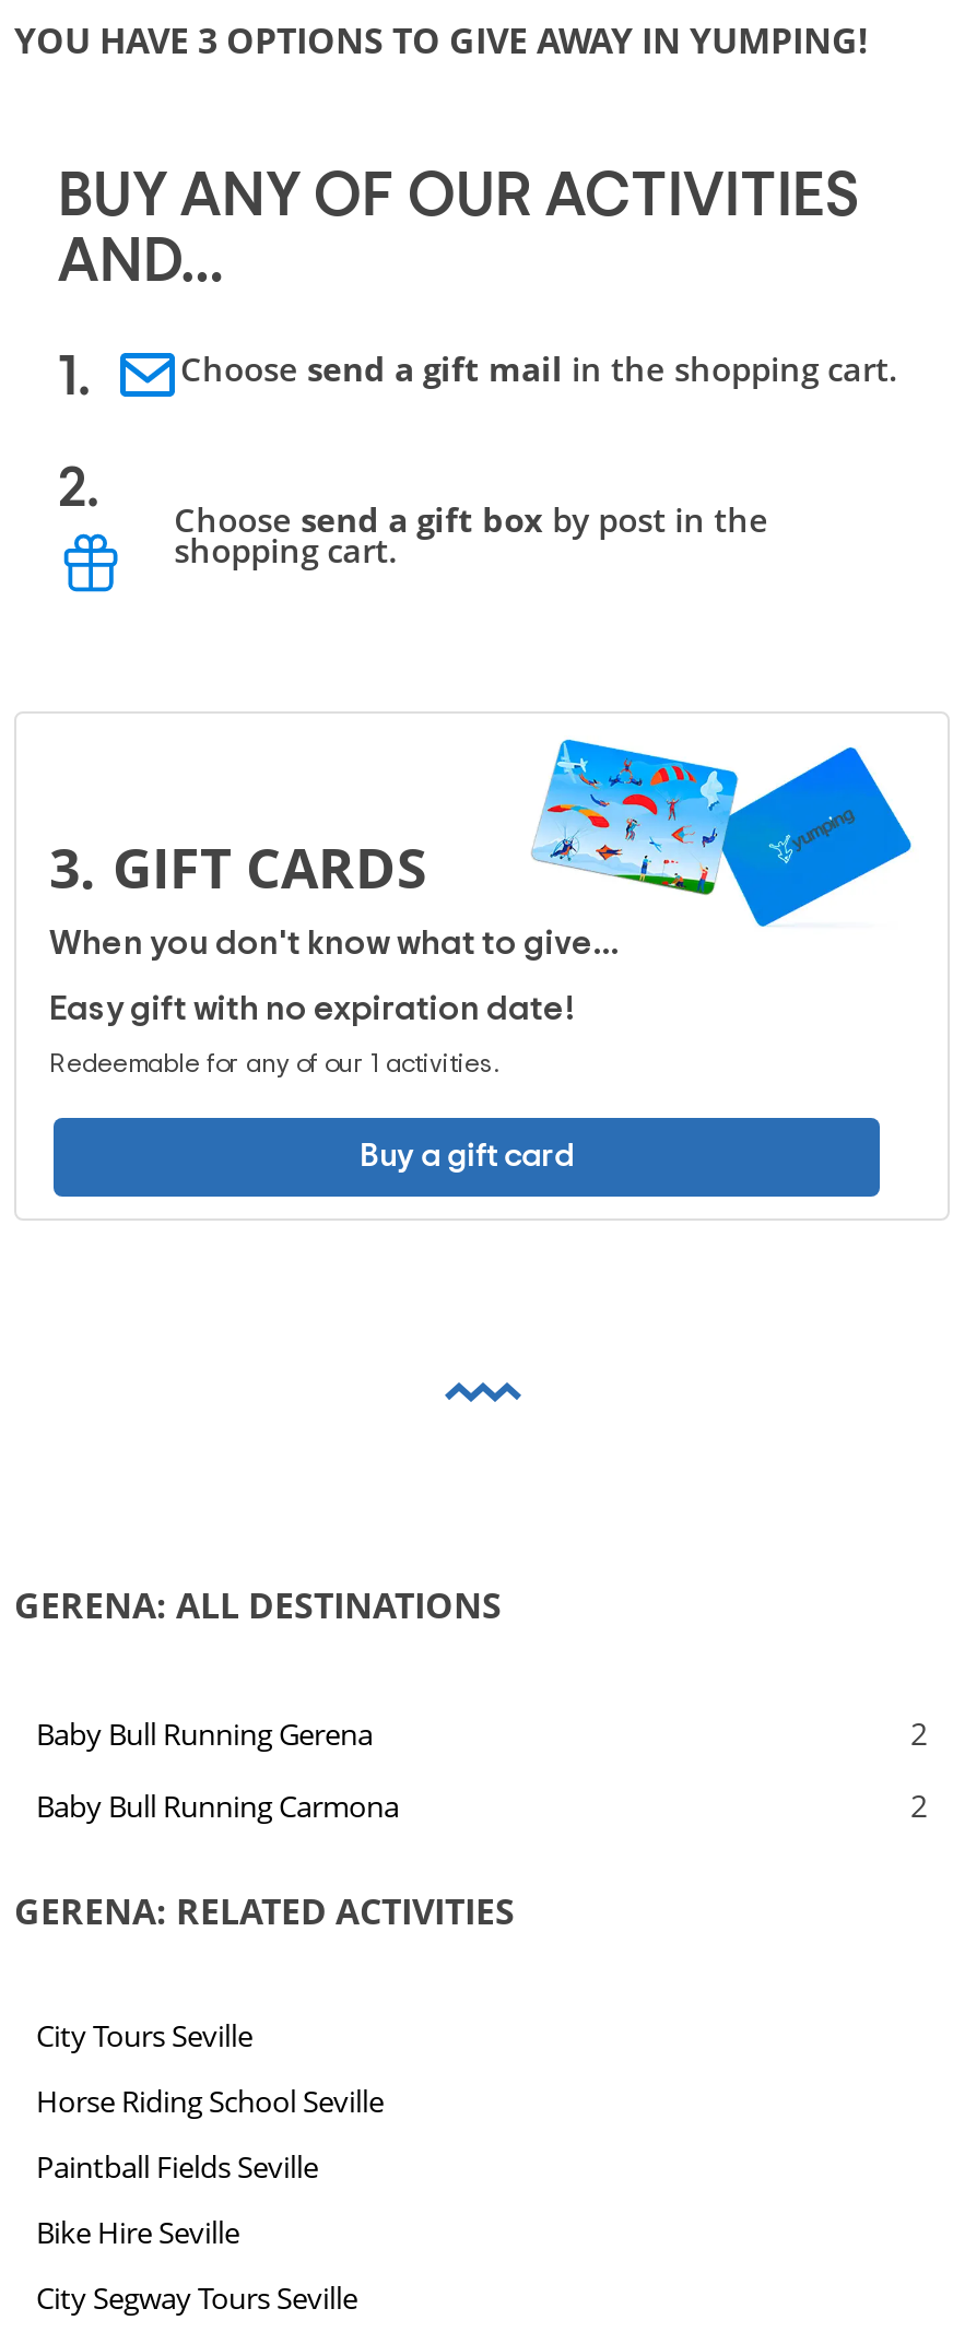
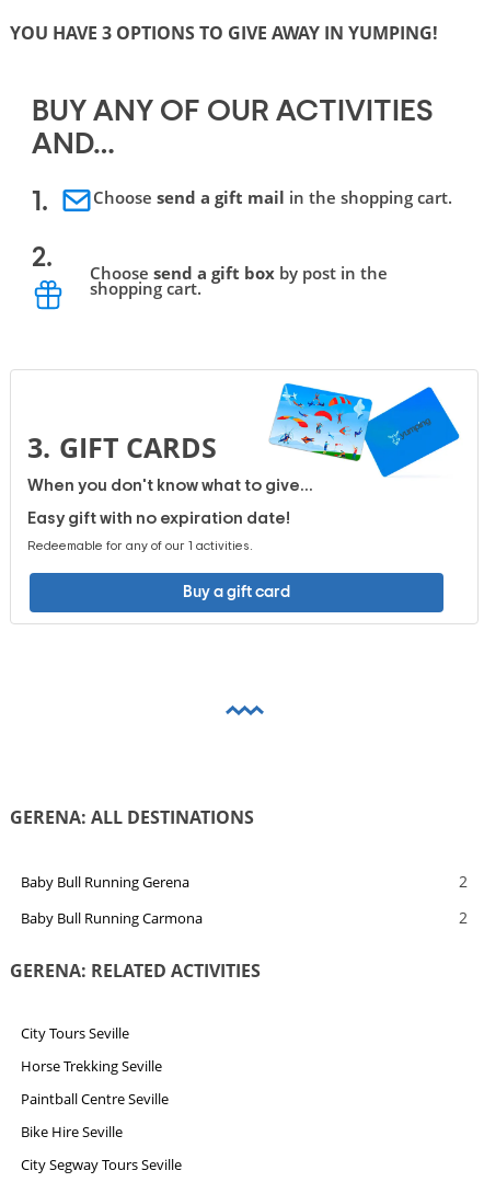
[36,2082,384,2121] Horse Riding School Seville -> [21,1056,162,1076] Horse Trekking Seville
[36,2147,318,2187] Paintball Fields Seville -> [21,1089,169,1109] Paintball Centre Seville

